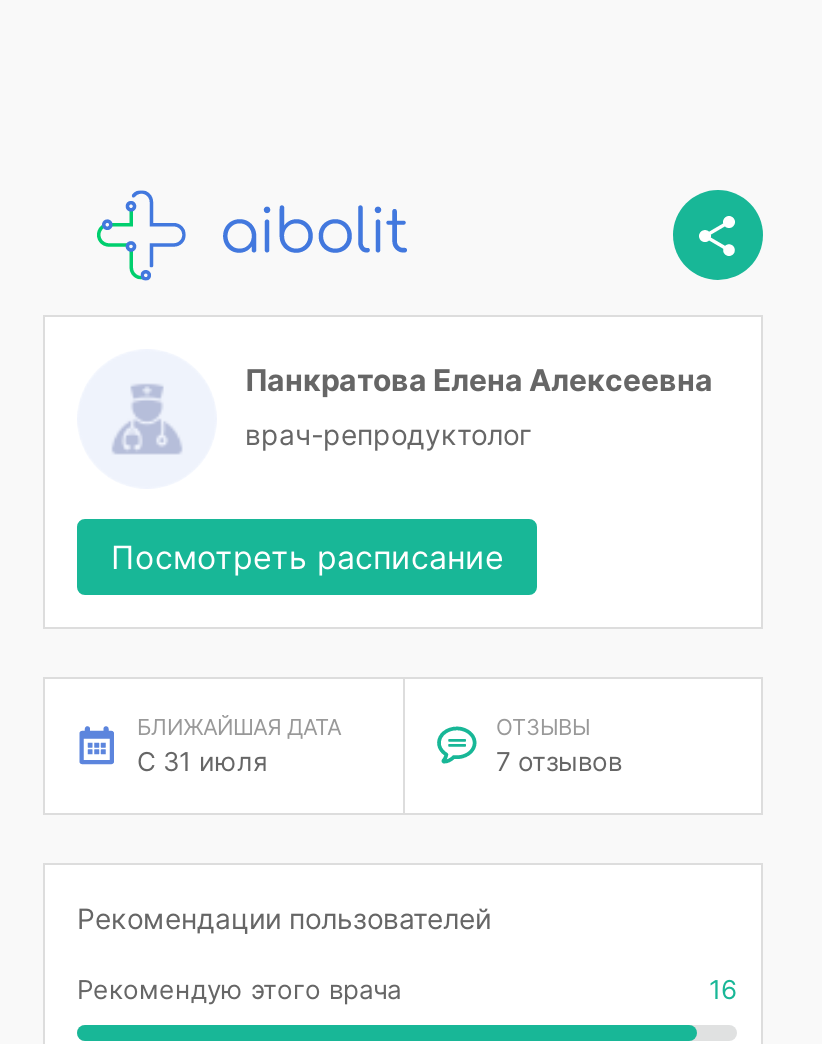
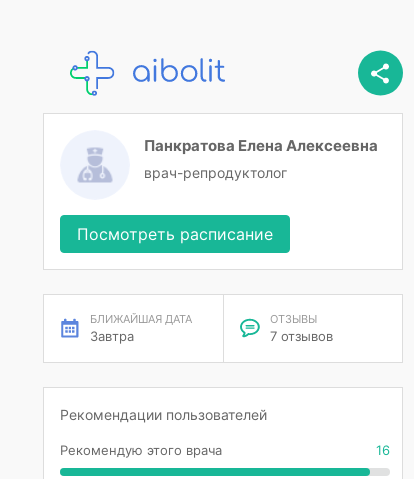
[137,745,267,777] С 31 июля -> [90,328,134,344] Завтра

